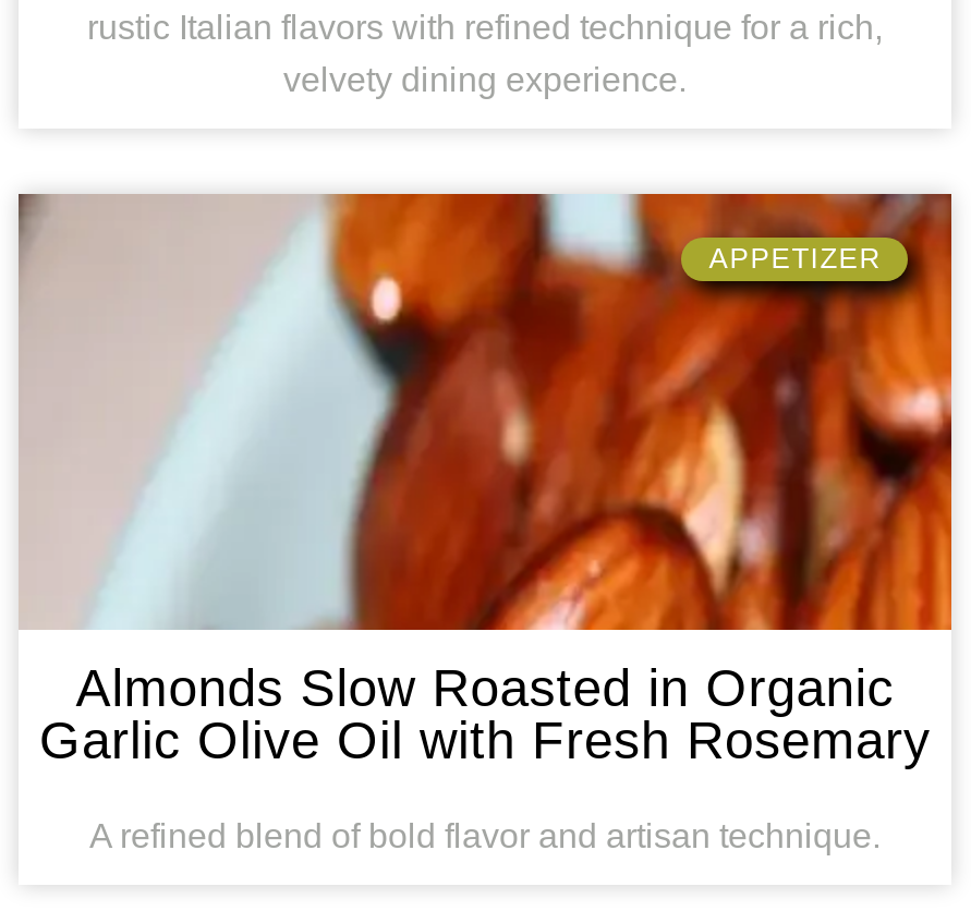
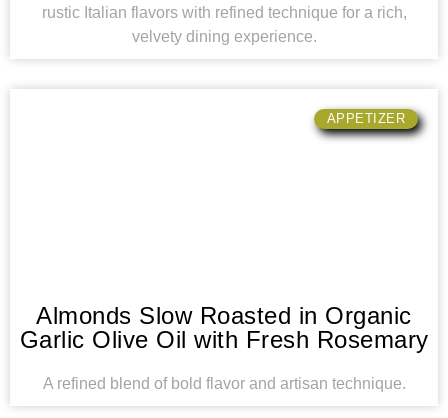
[16,192,954,632] [image] -> none

